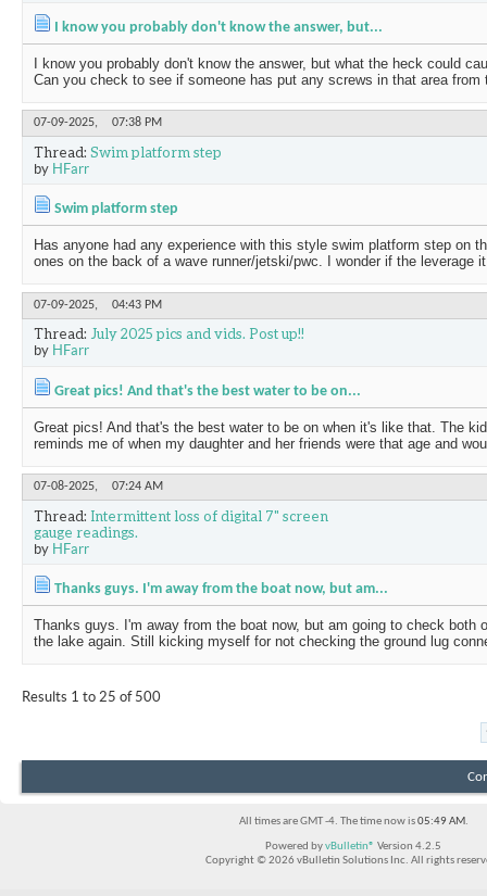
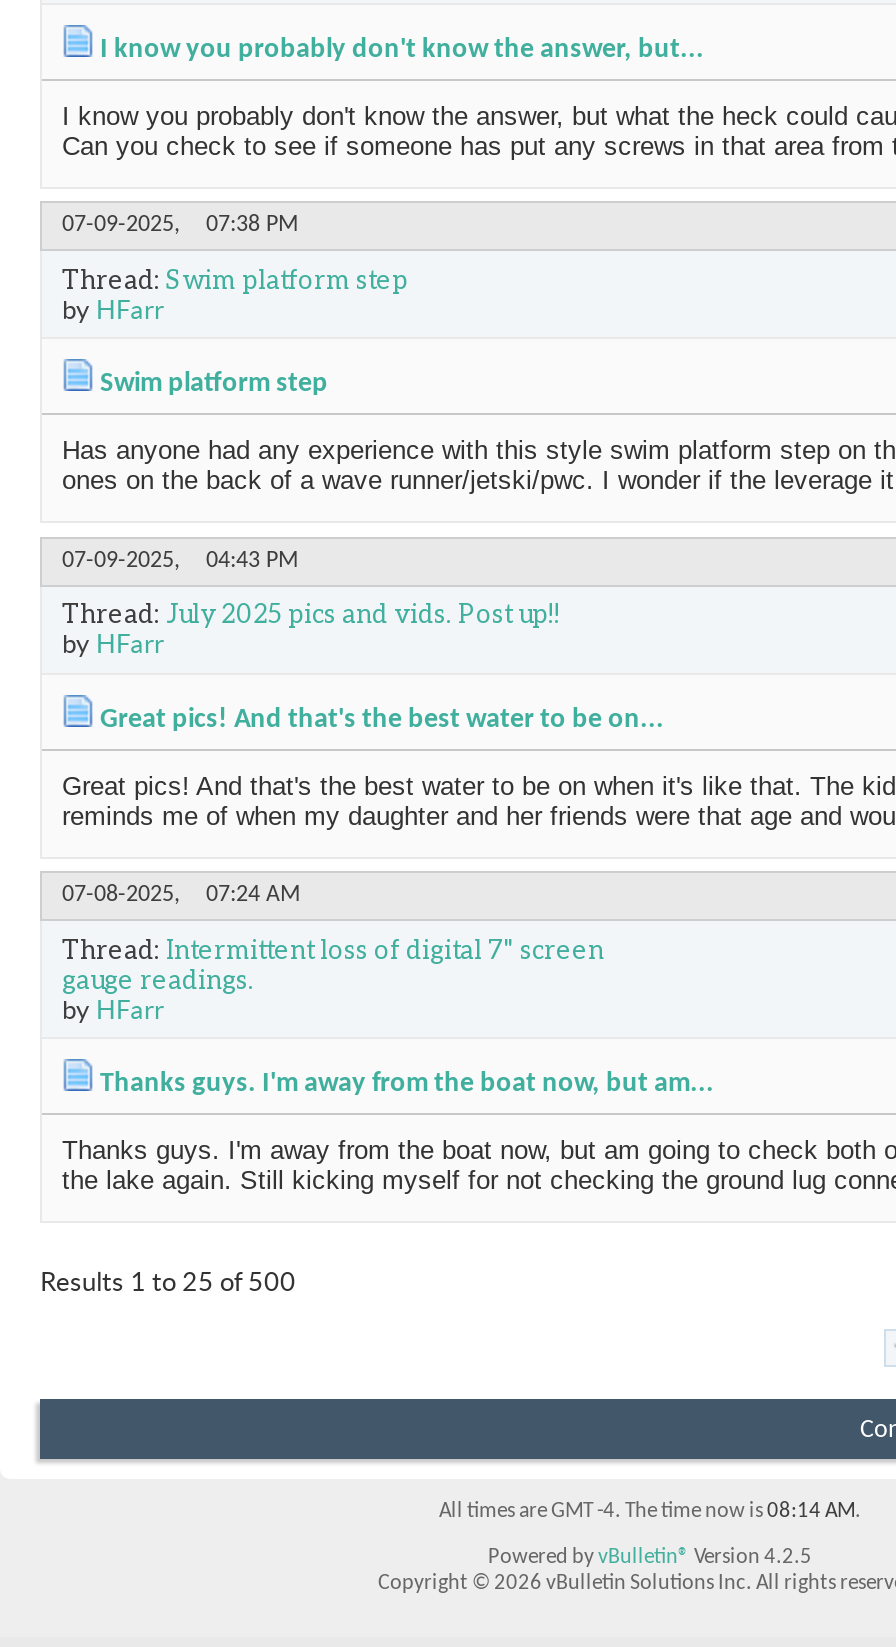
[239,815,468,827] All times are GMT -4. The time now is 05:49 AM. -> [439,1500,861,1522] All times are GMT -4. The time now is 08:14 AM.

